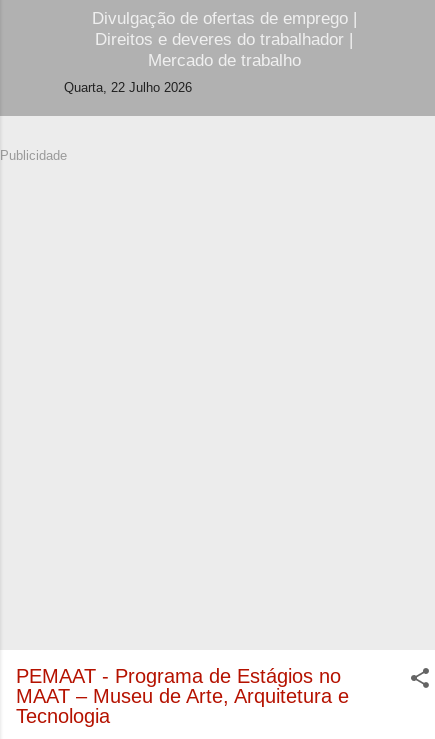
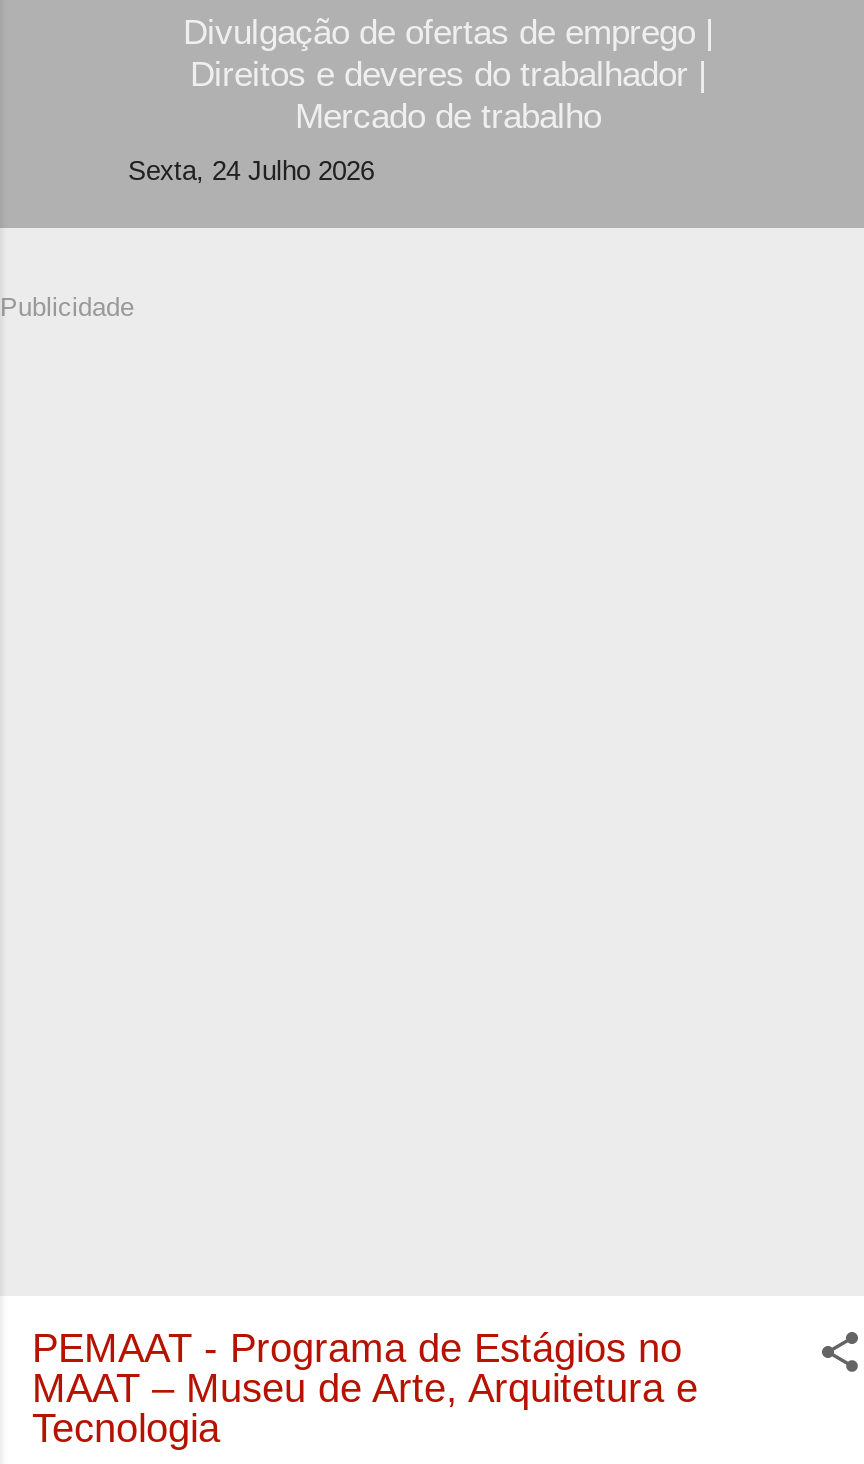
[64,80,192,95] Quarta, 22 Julho 2026 -> [128,156,374,186] Sexta, 24 Julho 2026

